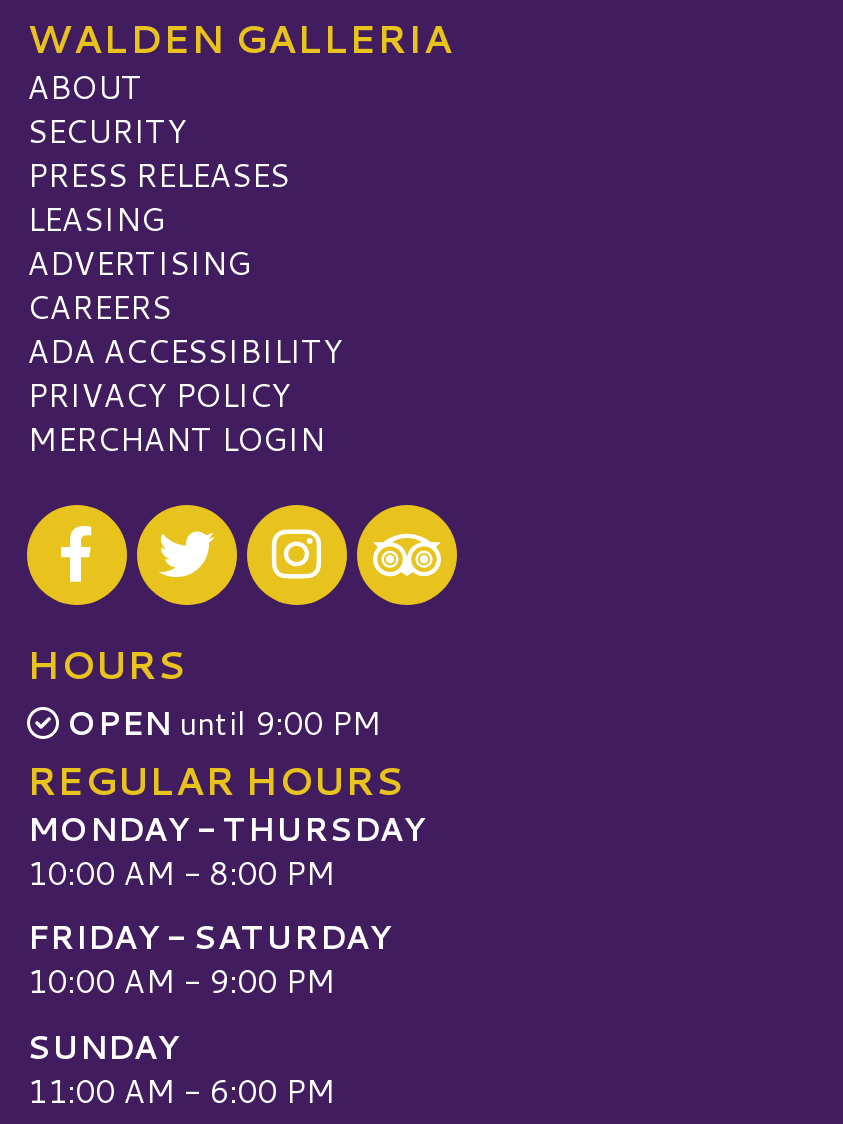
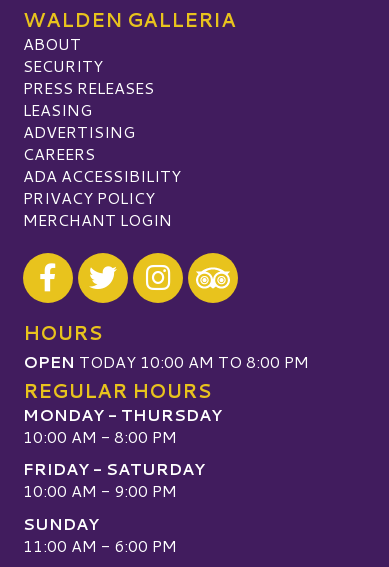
[67,699,381,745] OPEN until 9:00 PM -> [23,350,309,373] OPEN TODAY 10:00 AM TO 8:00 PM

